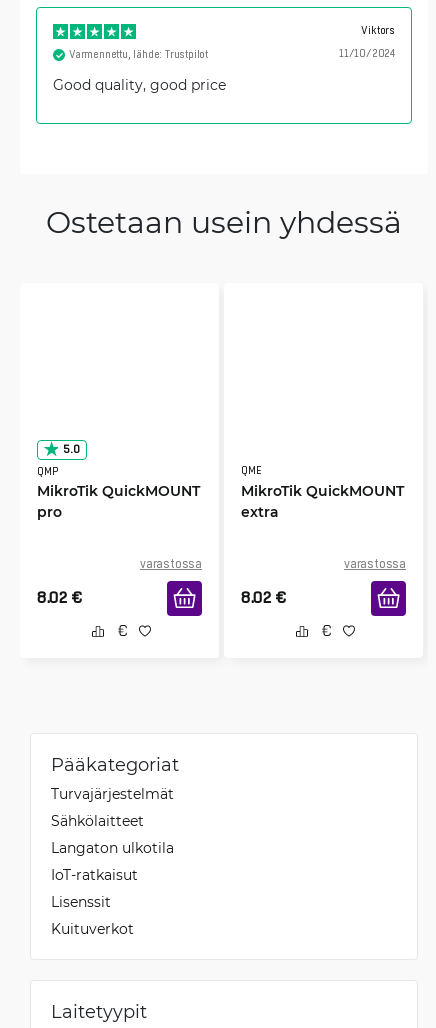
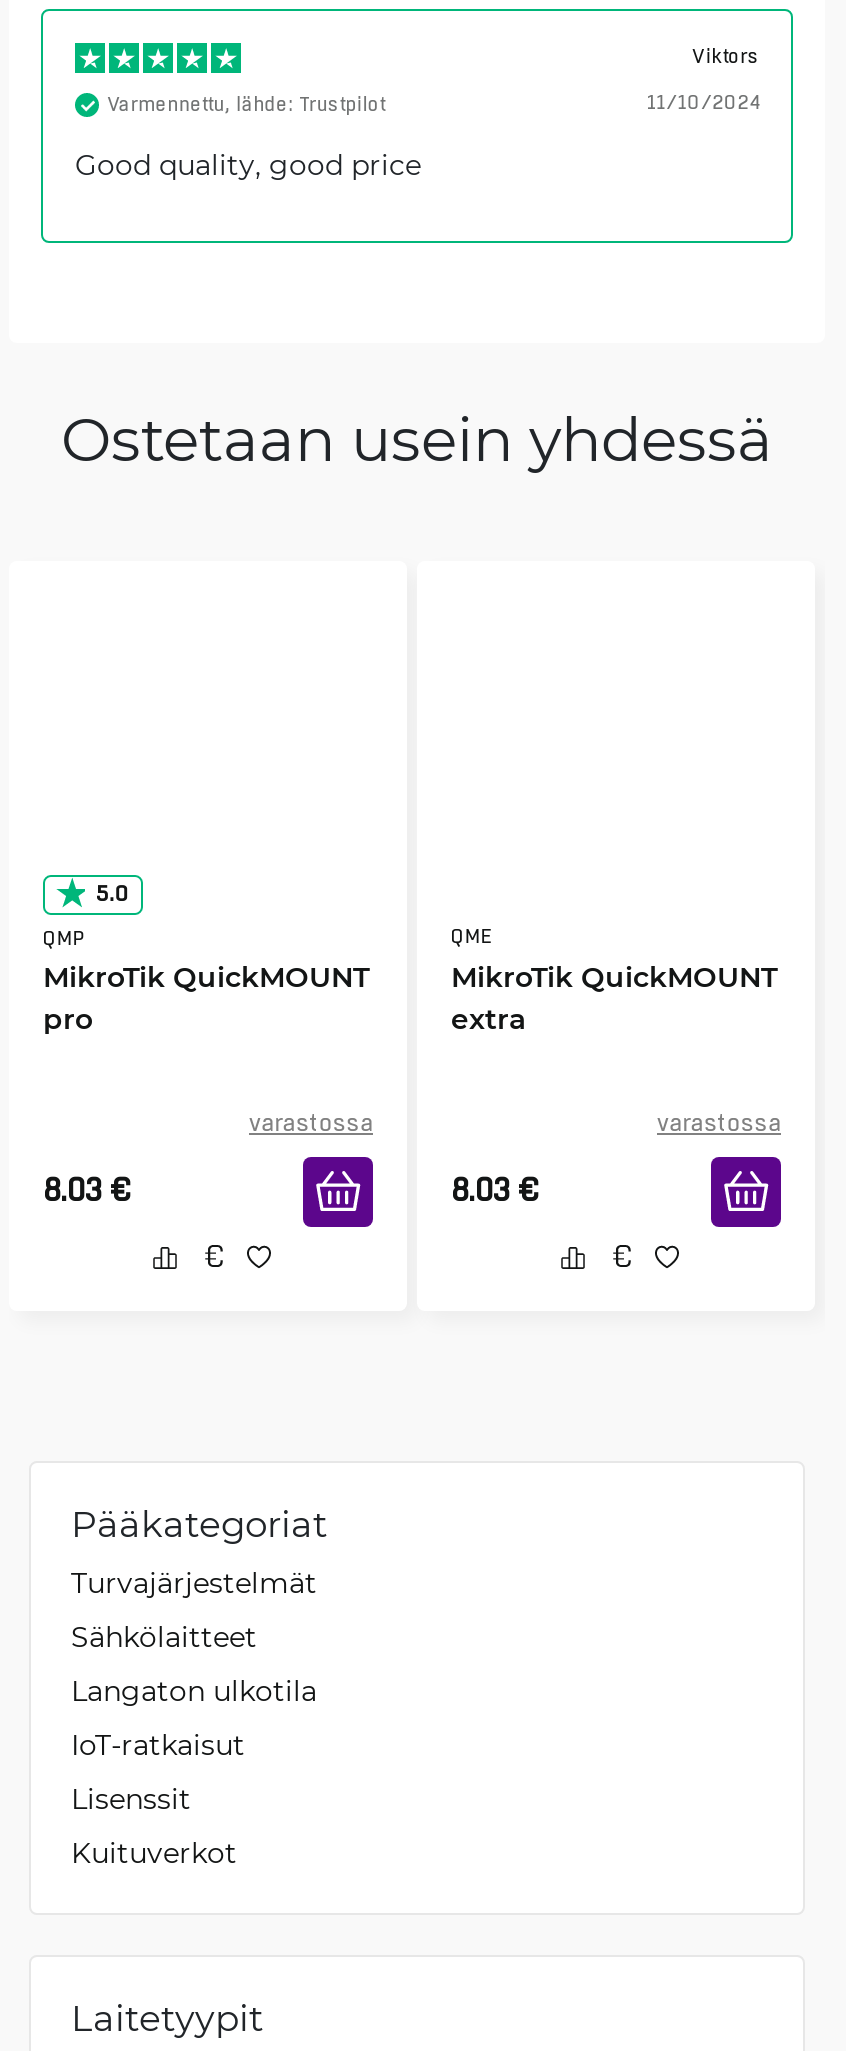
[37,588,81,607] 8.02 € -> [43,1171,131,1209] 8.03 €
[241,588,285,607] 8.02 € -> [451,1171,539,1209] 8.03 €

